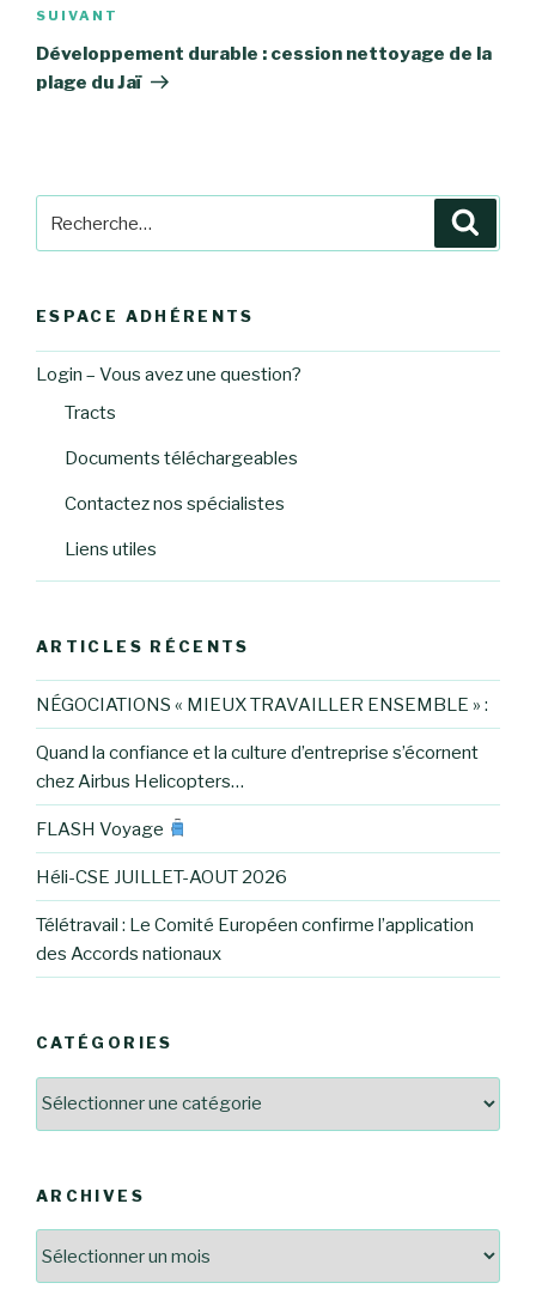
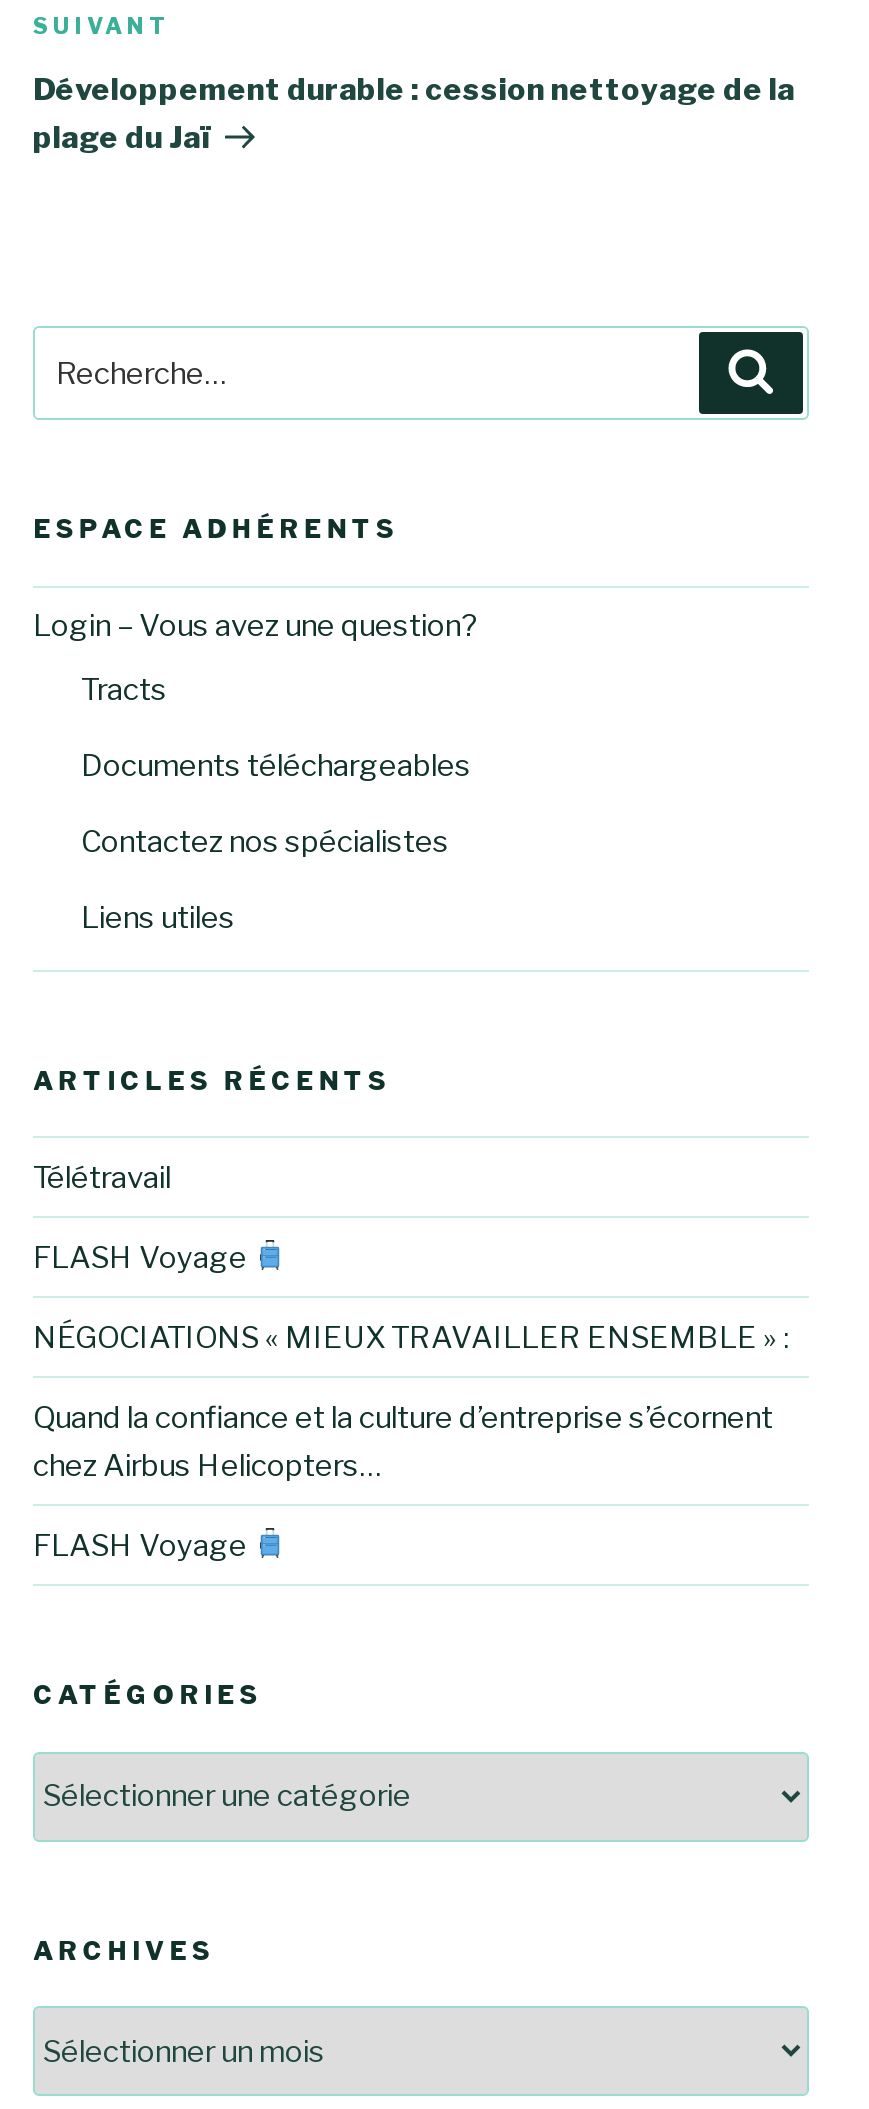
none -> [33,1159,253,1275] Télétravail | FLASH Voyage
moved [36,694,488,840] -> [33,1319,789,1563]: NÉGOCIATIONS « MIEUX TRAVAILLER ENSEMBLE » : | Quand la confiance et la culture d’entreprise s’écornent | chez Airbus Helicopters… | FLASH Voyage
[36,866,474,964] Héli-CSE JUILLET-AOUT 2026 | Télétravail : Le Comité Européen confirme l’application | des Accords nationaux -> none

